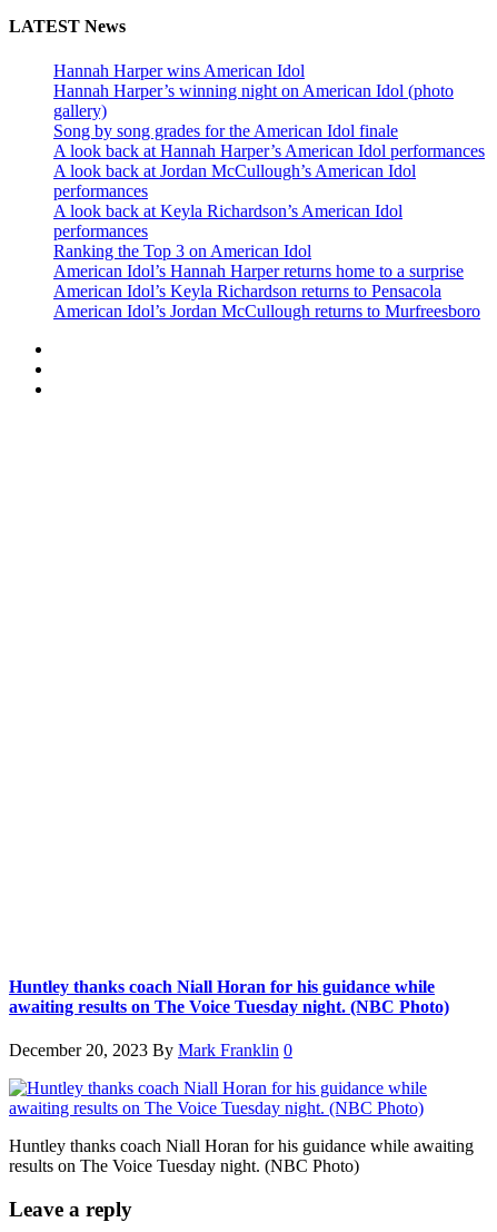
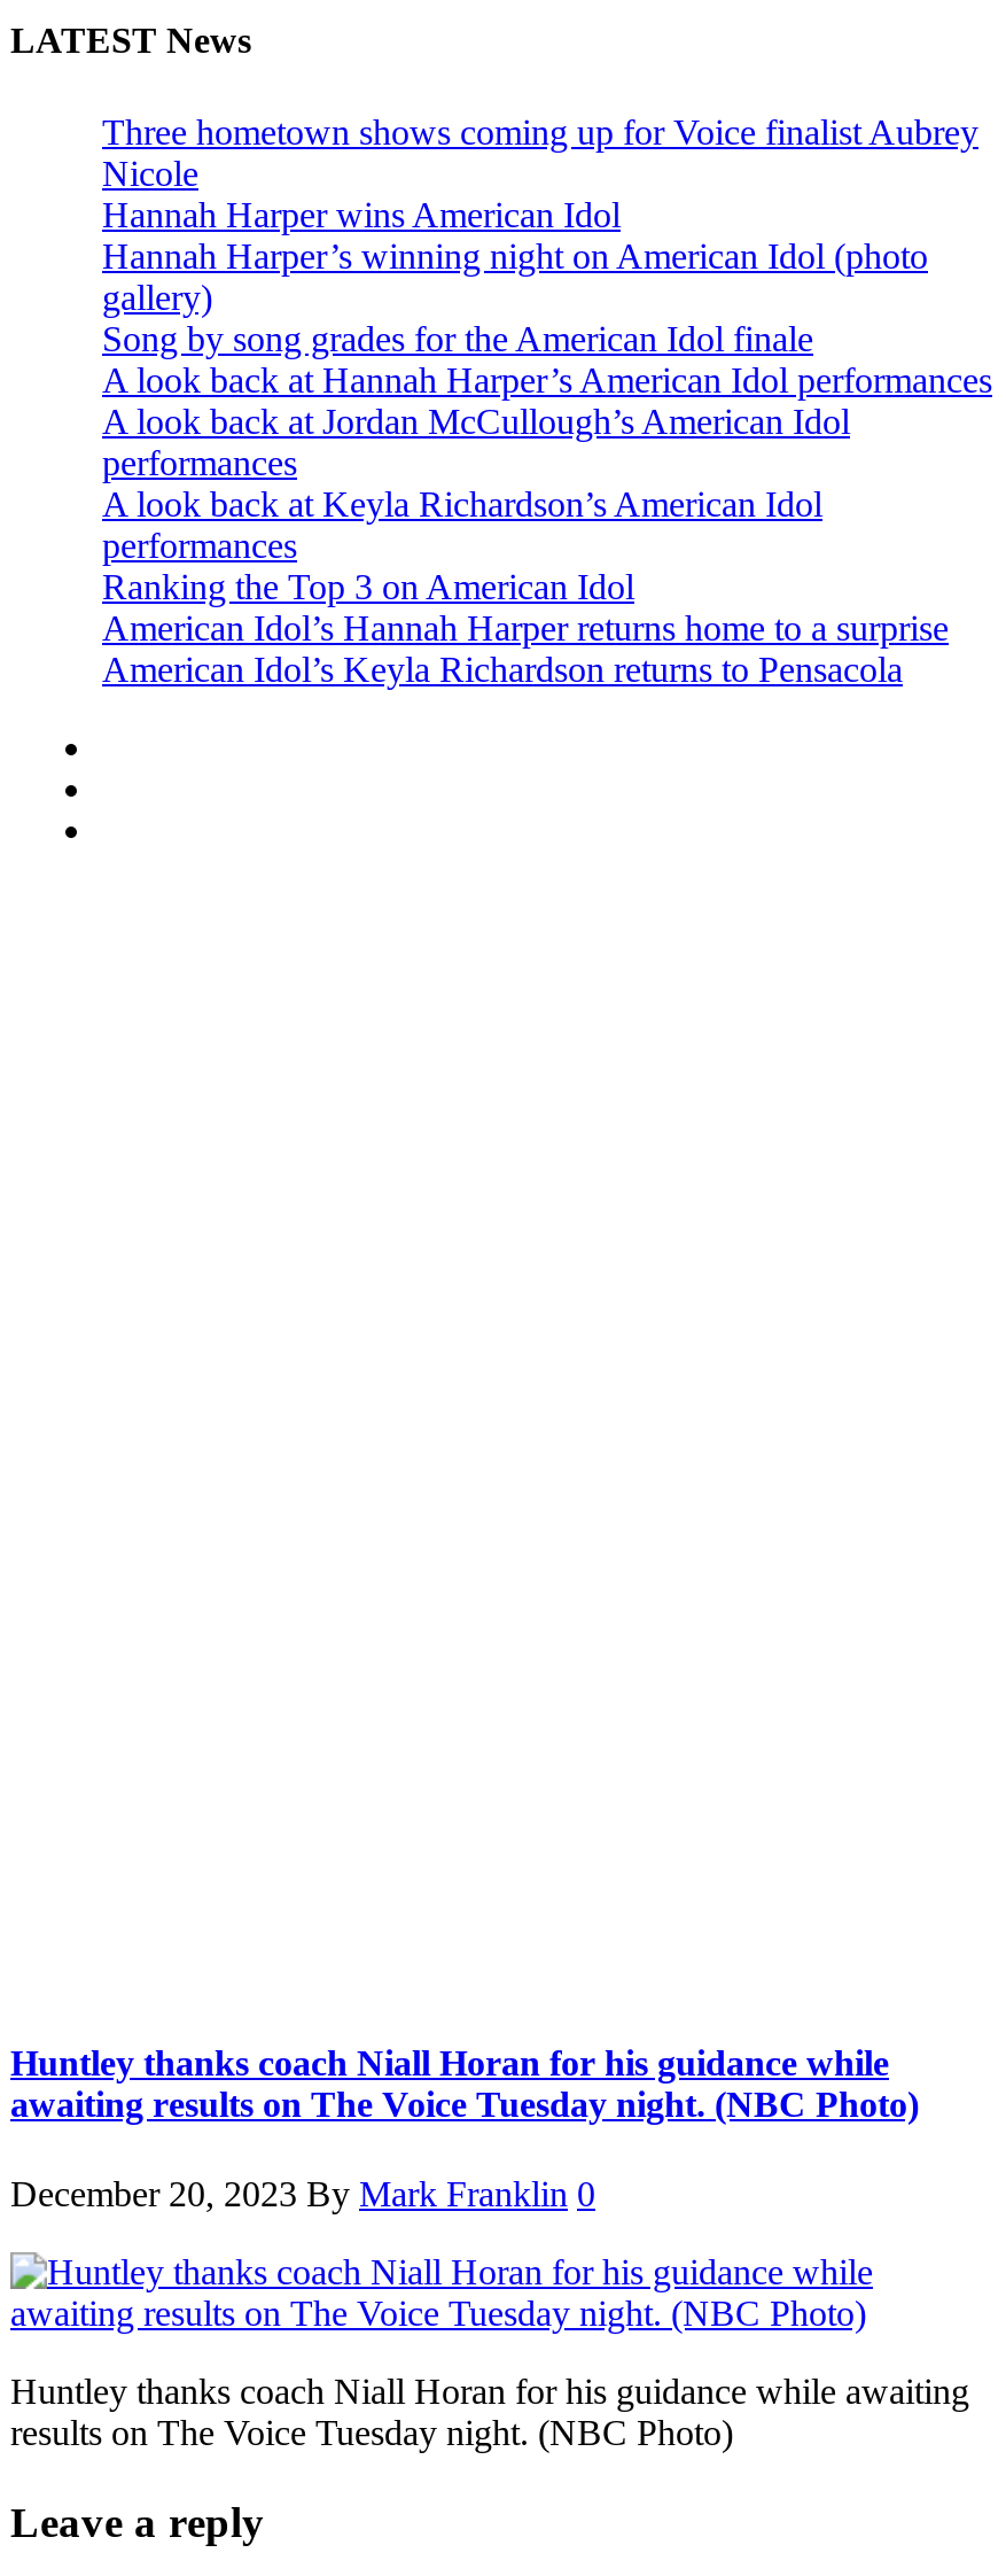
none -> [102,112,978,192] Three hometown shows coming up for Voice finalist Aubrey | Nicole
moved [53,61,485,300] -> [102,194,992,688]: Hannah Harper wins American Idol | Hannah Harper’s winning night on American Idol (photo | gallery) | ... | American Idol’s Hannah Harper returns home to a surprise | American Idol’s Keyla Richardson returns to Pensacola
[53,301,480,320] American Idol’s Jordan McCullough returns to Murfreesboro -> none

